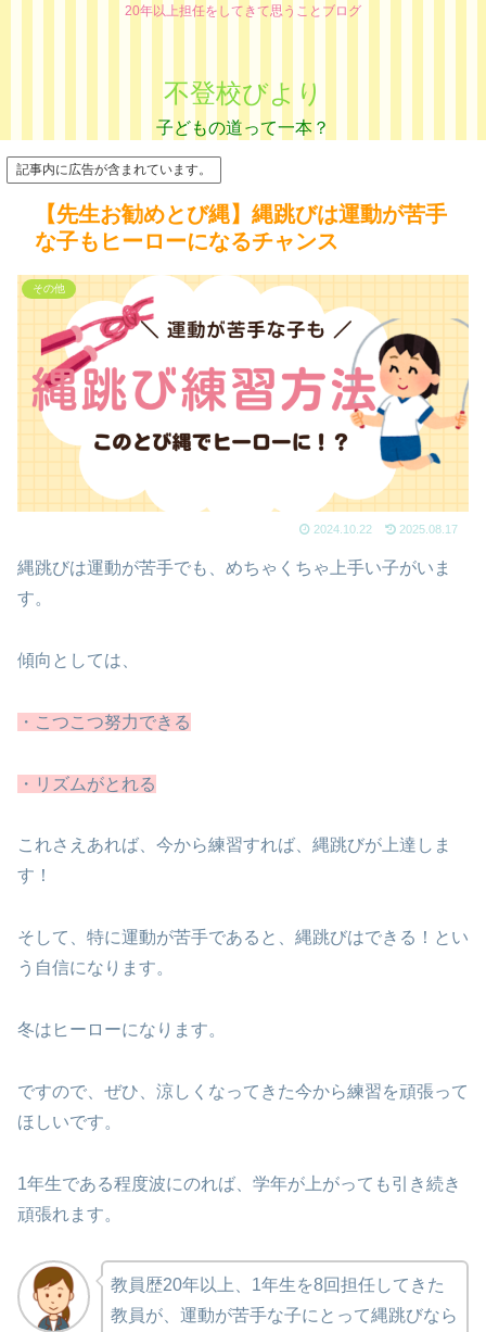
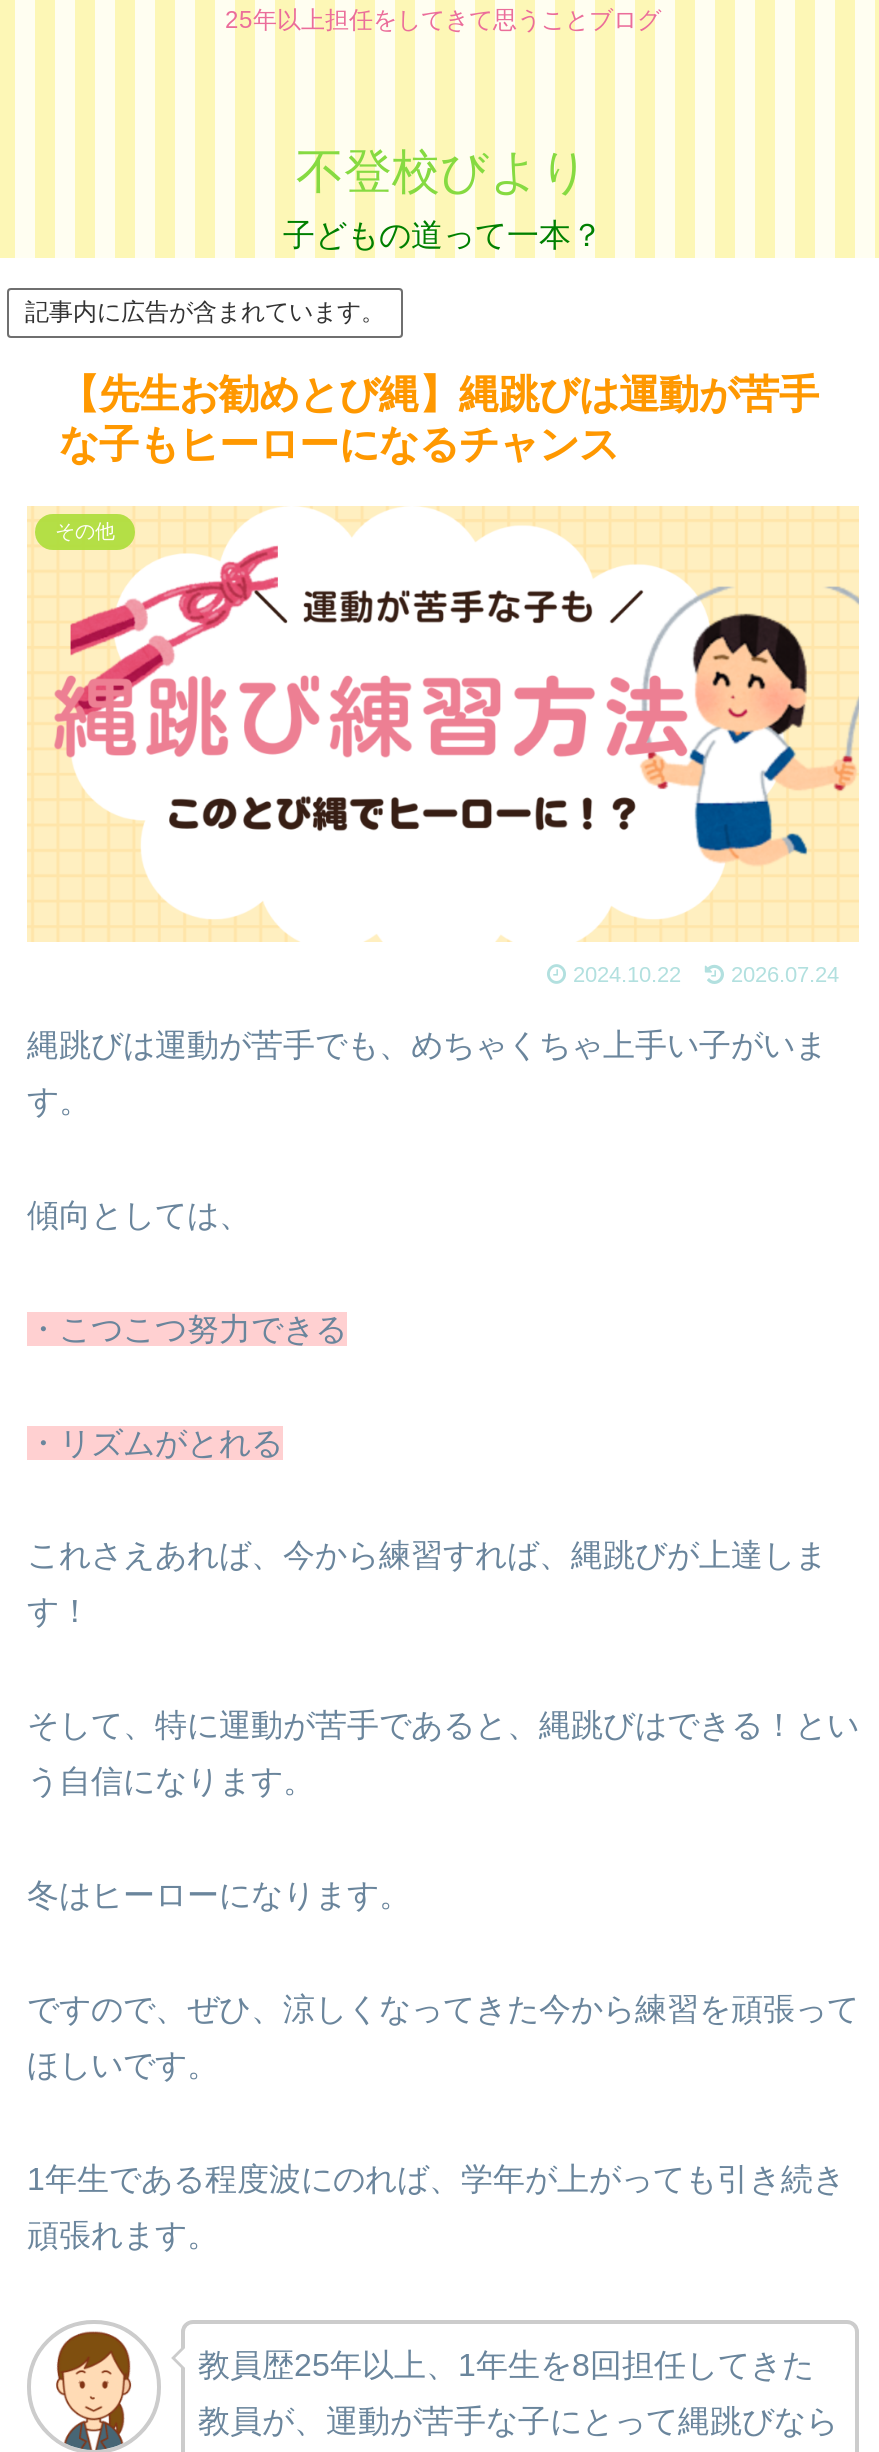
[125,3,361,18] 20年以上担任をしてきて思うことブログ -> [225,6,661,34] 25年以上担任をしてきて思うことブログ
[399,523,458,536] 2025.08.17 -> [731,962,839,986] 2026.07.24
[110,1276,444,1294] 教員歴20年以上、1年生を8回担任してきた -> [198,2349,814,2383] 教員歴25年以上、1年生を8回担任してきた

